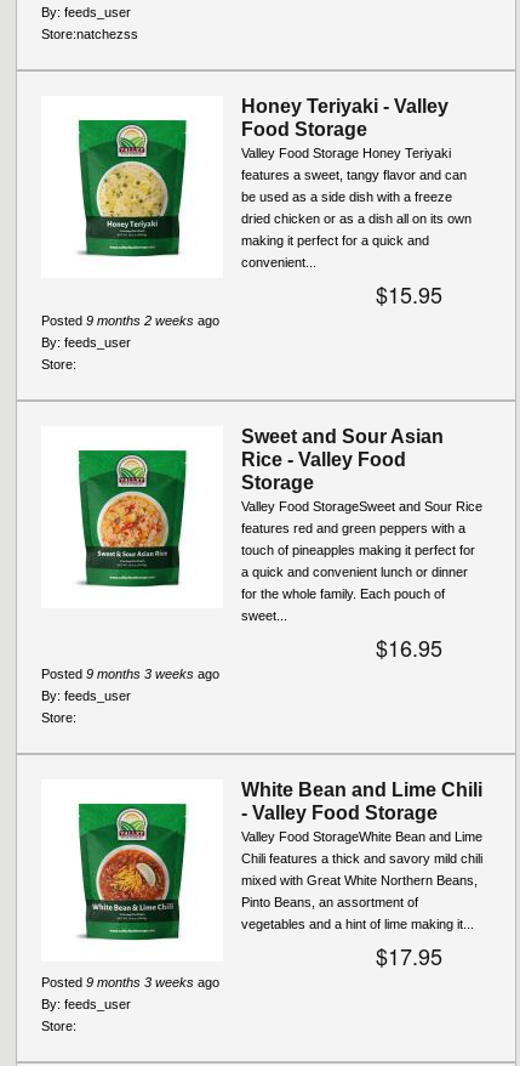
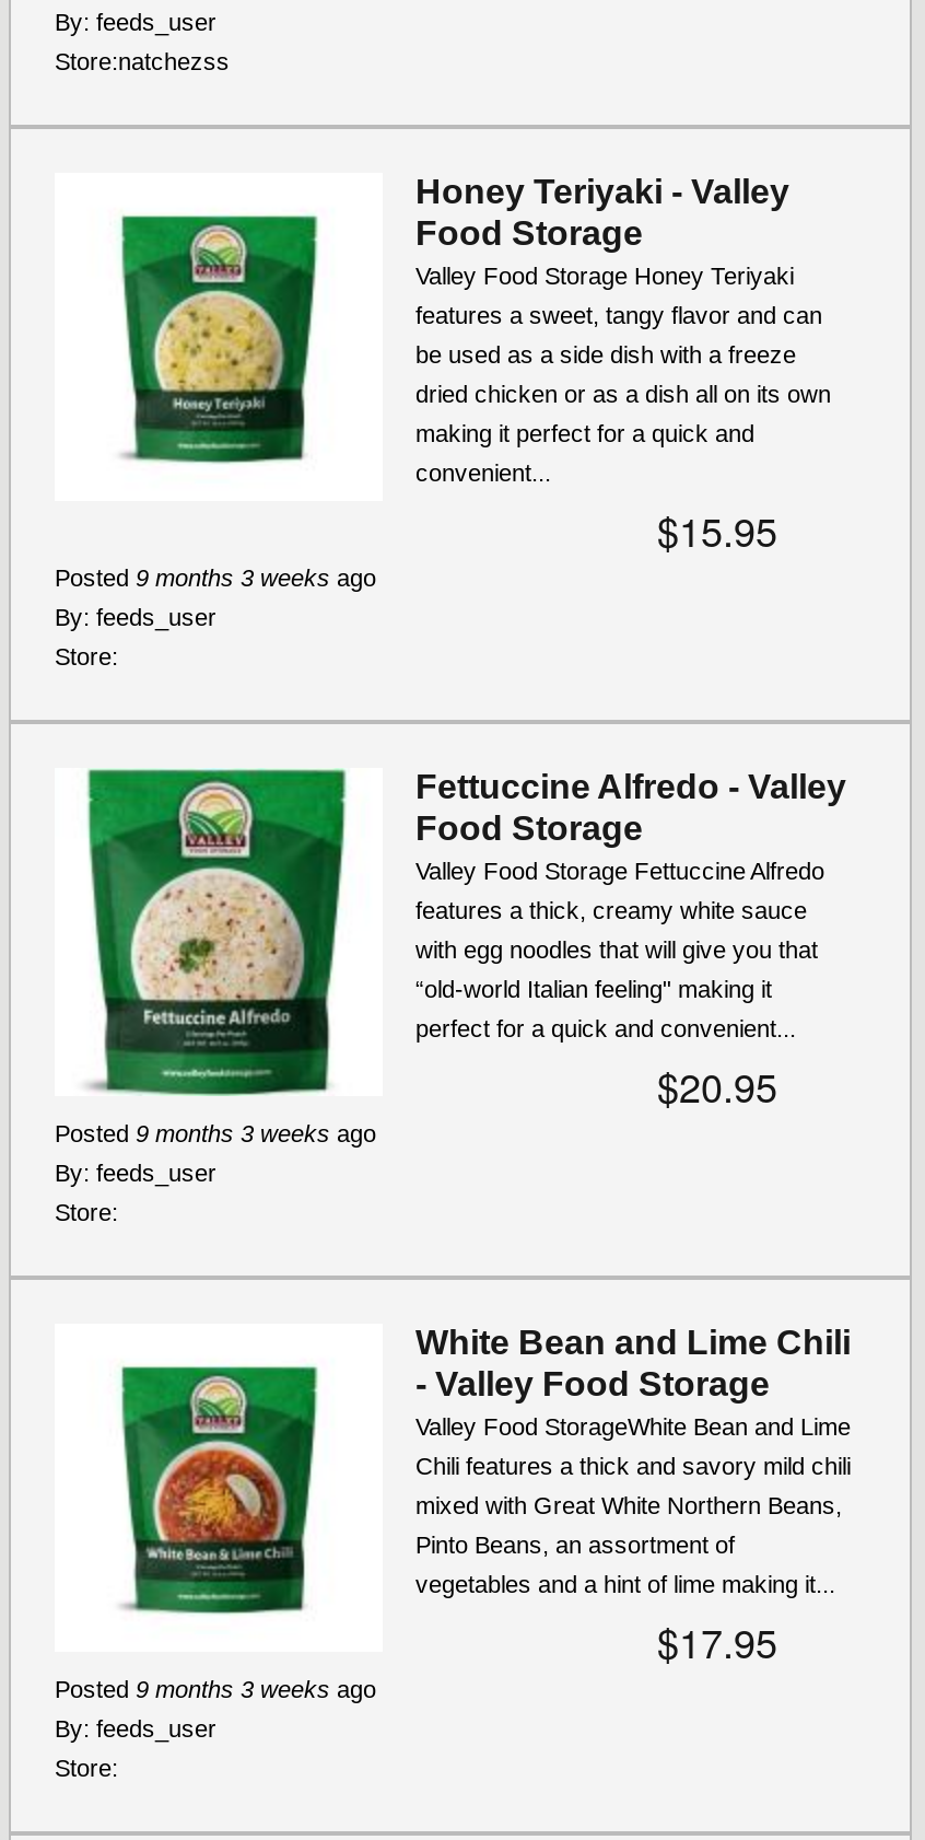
[41,313,219,327] Posted 9 months 2 weeks ago -> [55,564,376,590] Posted 9 months 3 weeks ago
[61,426,482,662] [image] | Sweet and Sour Asian | Rice - Valley Food | Storage | Valley Food StorageSweet and Sour Rice | features red and green peppers with a | touch of pineapples making it perfect for | a quick and convenient lunch or dinner | for the whole family. Each pouch of | sweet... | $16.95 -> [85,767,846,1113] [image] | Fettuccine Alfredo - Valley | Food Storage | Valley Food Storage Fettuccine Alfredo | features a thick, creamy white sauce | with egg noodles that will give you that | “old-world Italian feeling" making it | perfect for a quick and convenient... | $20.95

